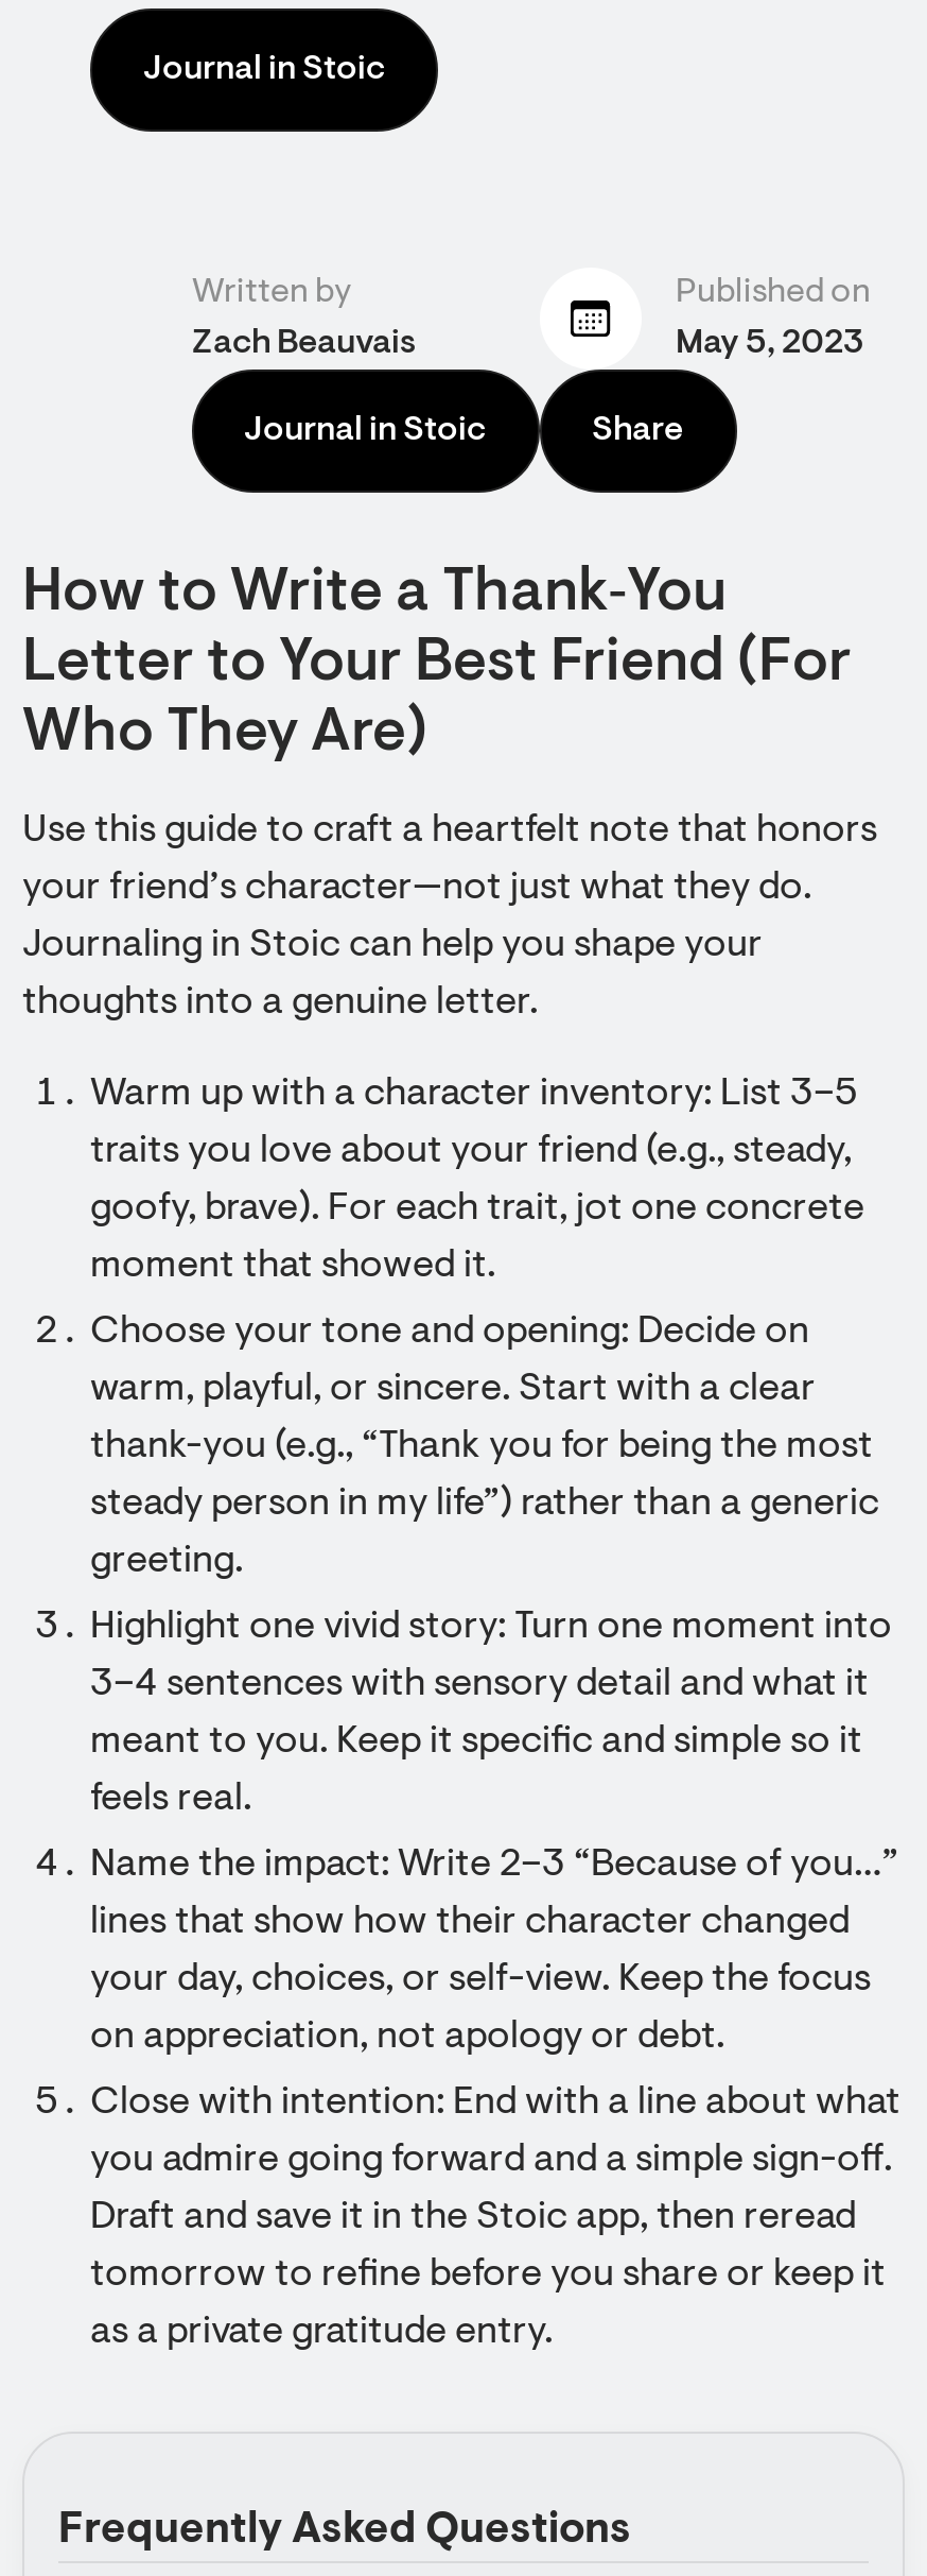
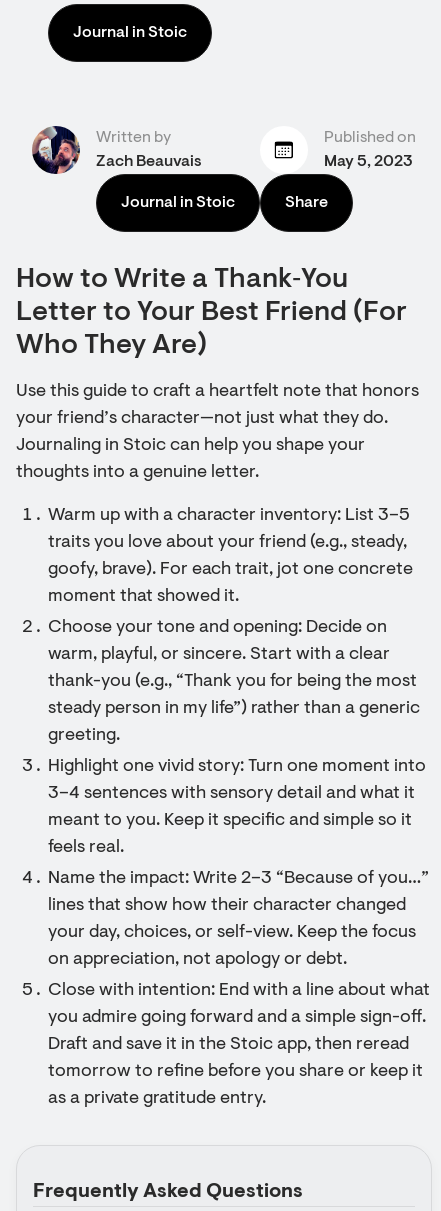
none -> [31,125,81,175] [image]

